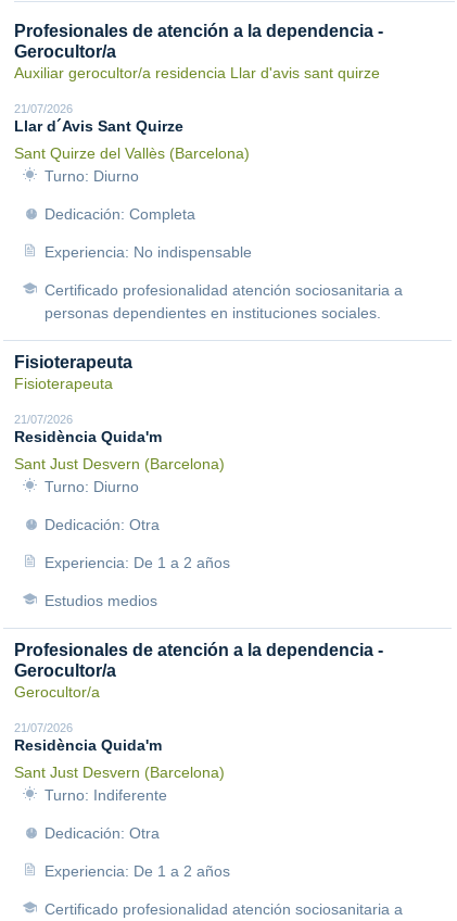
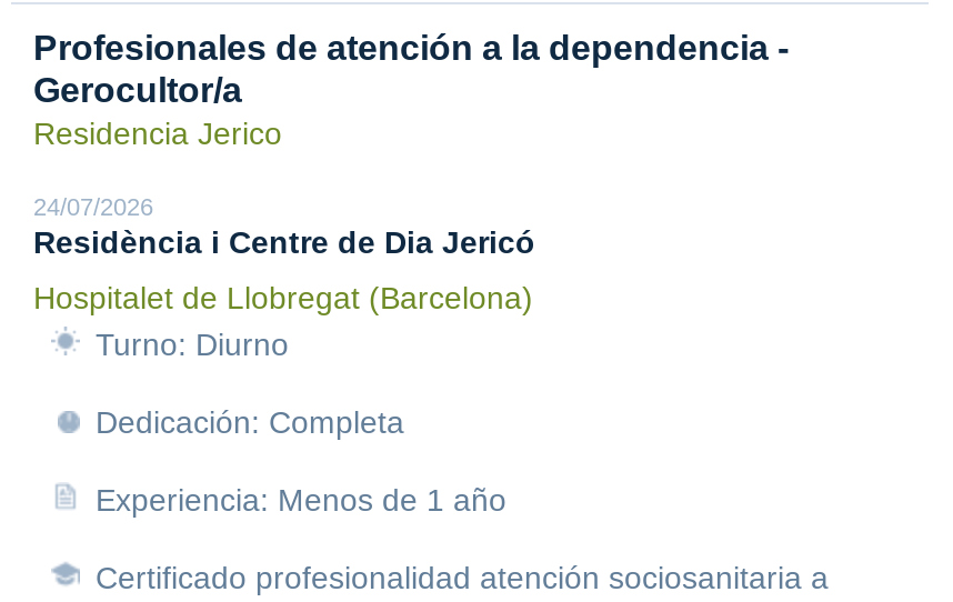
[14,64,380,81] Auxiliar gerocultor/a residencia Llar d'avis sant quirze -> [33,116,282,151] Residencia Jerico
[14,102,183,135] 21/07/2026 | Llar d´Avis Sant Quirze -> [33,193,535,260] 24/07/2026 | Residència i Centre de Dia Jericó
[14,144,250,162] Sant Quirze del Vallès (Barcelona) -> [33,280,533,315] Hospitalet de Llobregat (Barcelona)
[14,243,403,880] Experiencia: No indispensable | Certificado profesionalidad atención sociosanitaria a | personas dependientes en instituciones sociales. | Fisioterapeuta | Fisioterapeuta | 21/07/2026 | Residència Quida'm | Sant Just Desvern (Barcelona) | Turno: Diurno | Dedicación: Otra | Experiencia: De 1 a 2 años | Estudios medios | Profesionales de atención a la dependencia - | Gerocultor/a | Gerocultor/a | 21/07/2026 | Residència Quida'm | Sant Just Desvern (Barcelona) | Turno: Indiferente | Dedicación: Otra | Experiencia: De 1 a 2 años -> [96,482,506,518] Experiencia: Menos de 1 año

